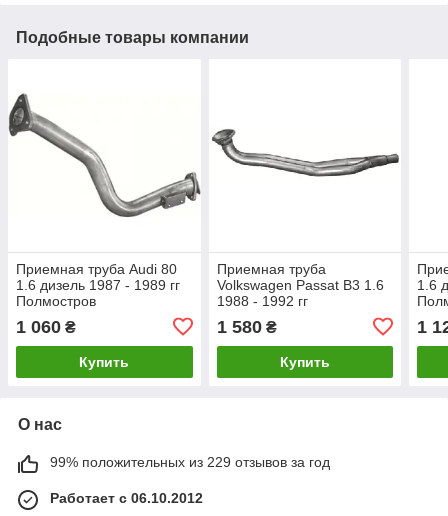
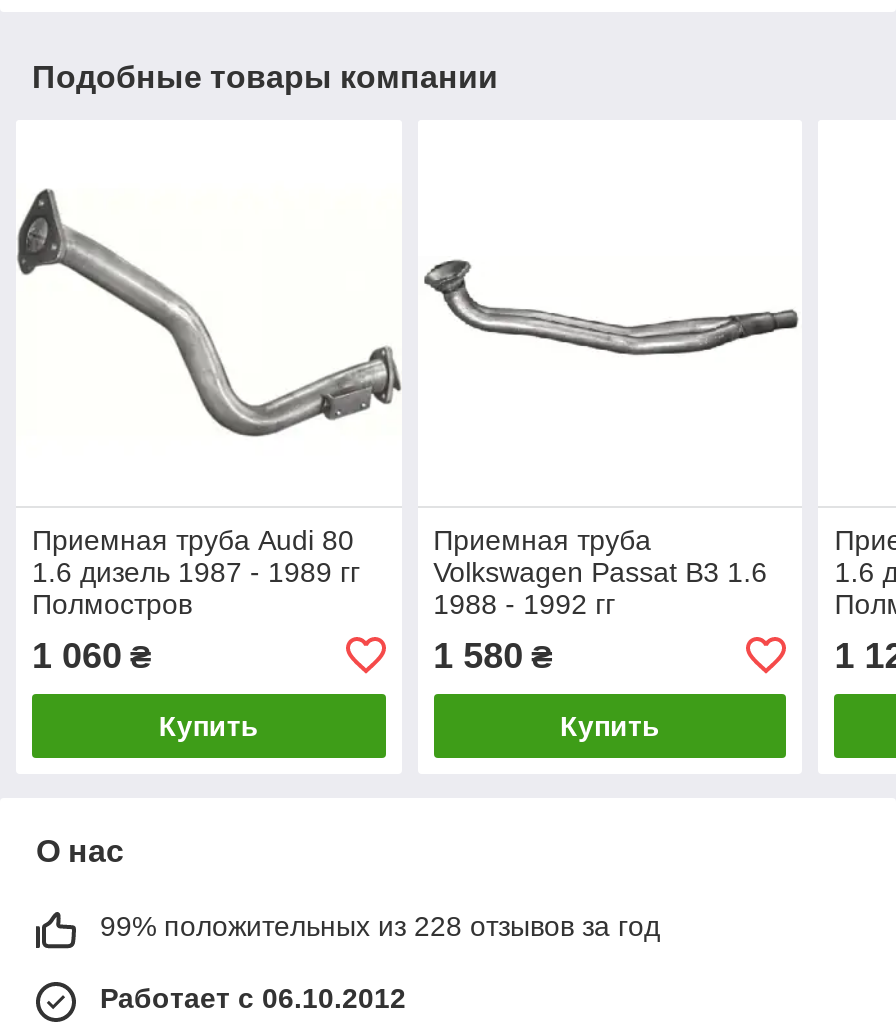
[50,454,330,470] 99% положительных из 229 отзывов за год -> [100,910,660,942] 99% положительных из 228 отзывов за год

